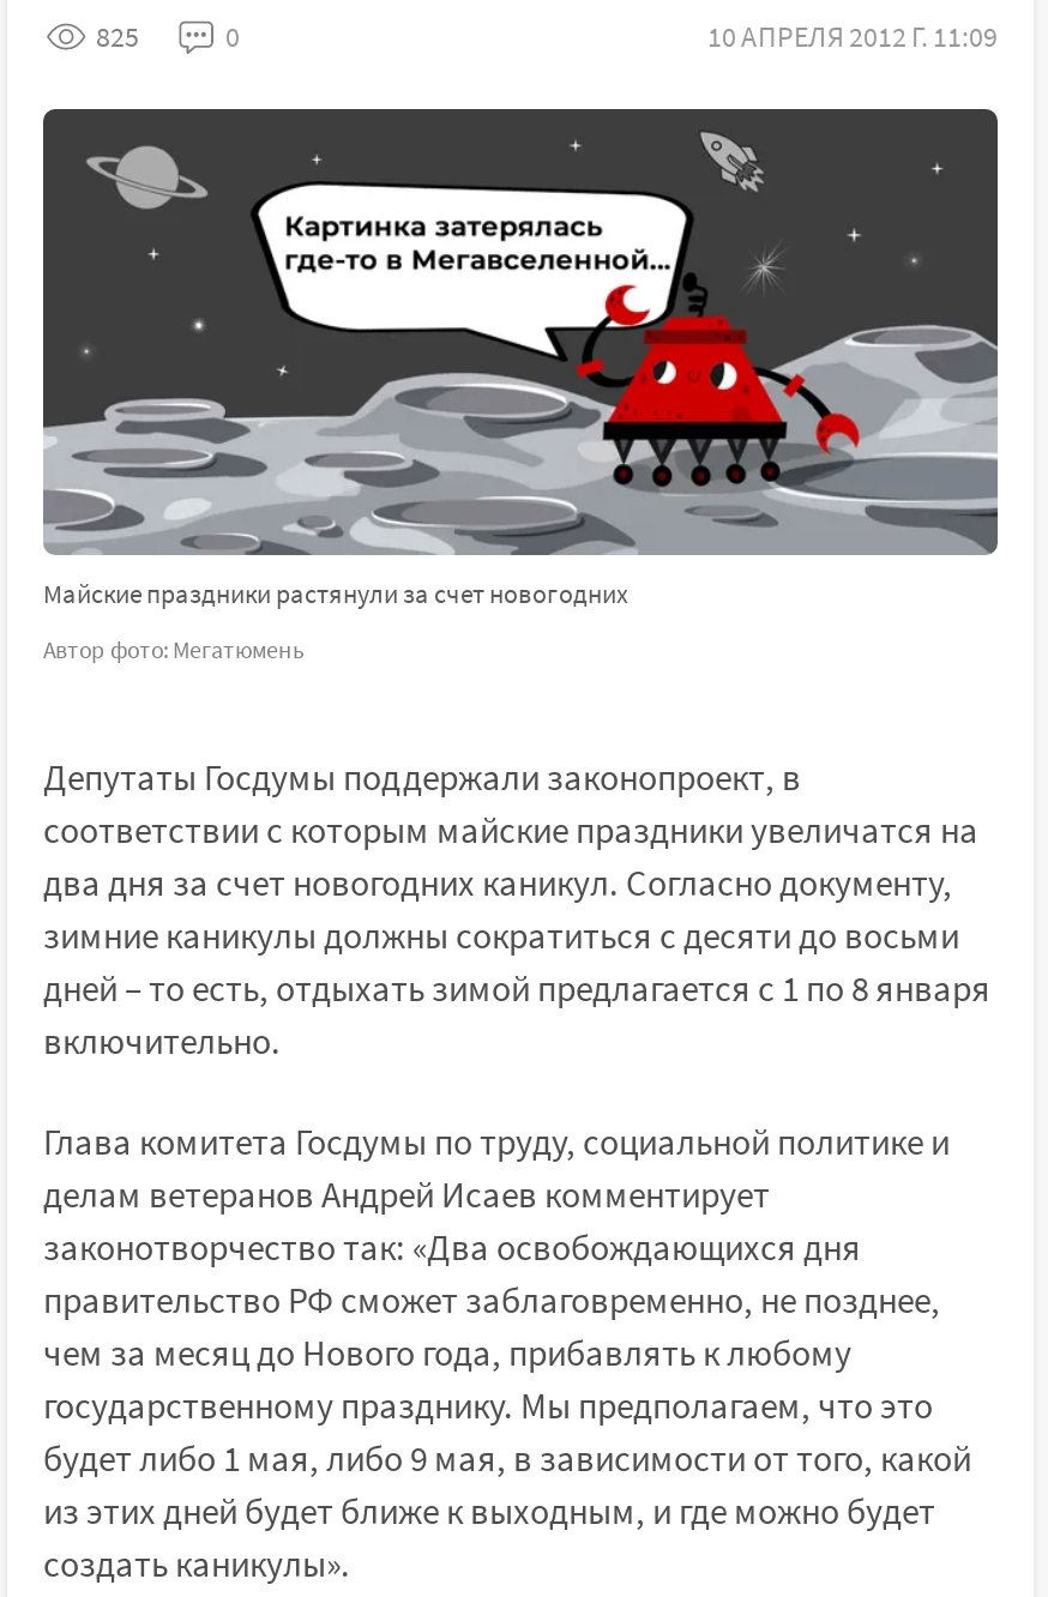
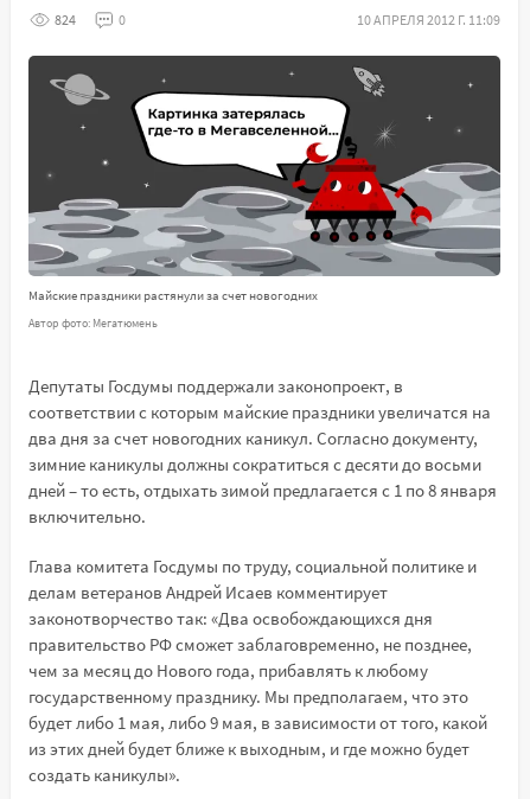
[96,18,139,54] 825 -> [55,11,76,28] 824

